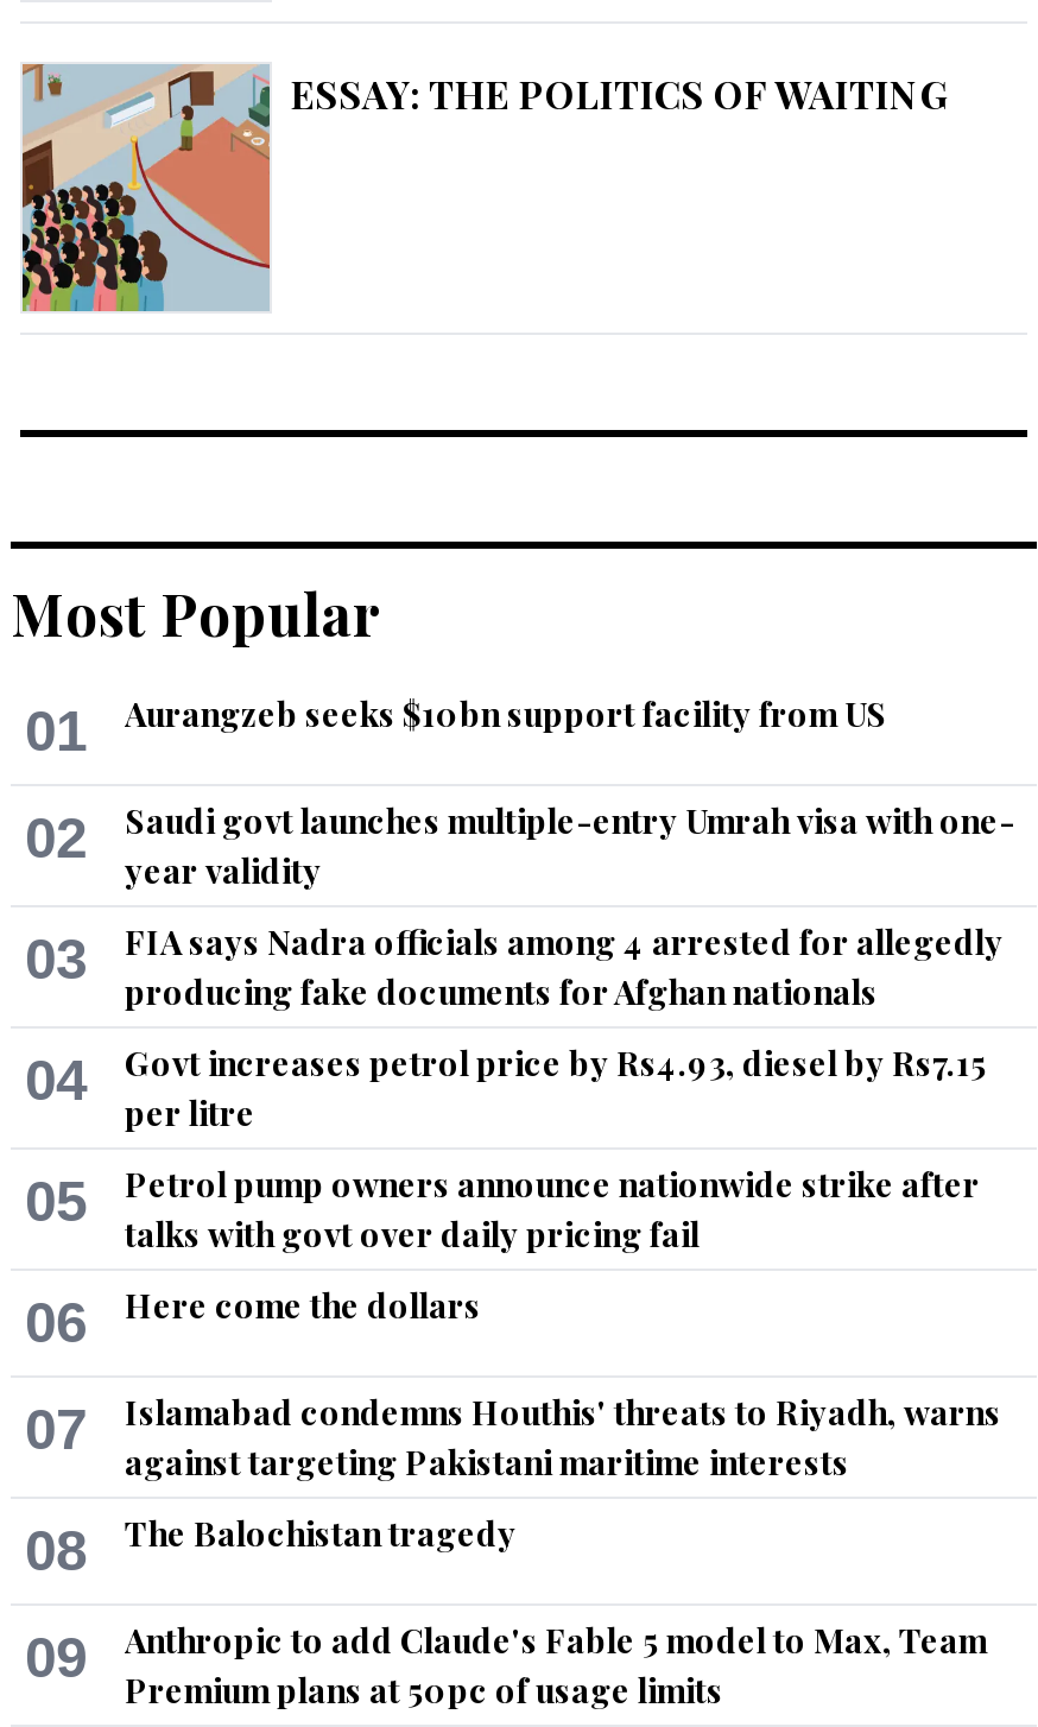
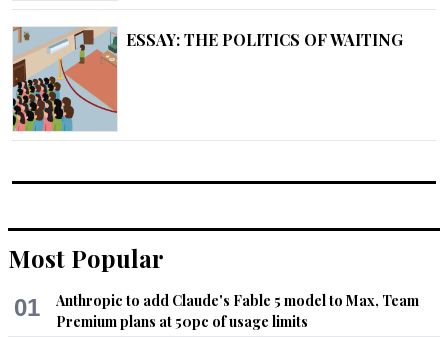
[25,692,1015,1690] Aurangzeb seeks $10bn support facility from US | 02 | Saudi govt launches multiple-entry Umrah visa with one- | year validity | 03 | FIA says Nadra officials among 4 arrested for allegedly | producing fake documents for Afghan nationals | 04 | Govt increases petrol price by Rs4.93, diesel by Rs7.15 | per litre | 05 | Petrol pump owners announce nationwide strike after | talks with govt over daily pricing fail | 06 | Here come the dollars | 07 | Islamabad condemns Houthis' threats to Riyadh, warns | against targeting Pakistani maritime interests | 08 | The Balochistan tragedy | 09 -> none

